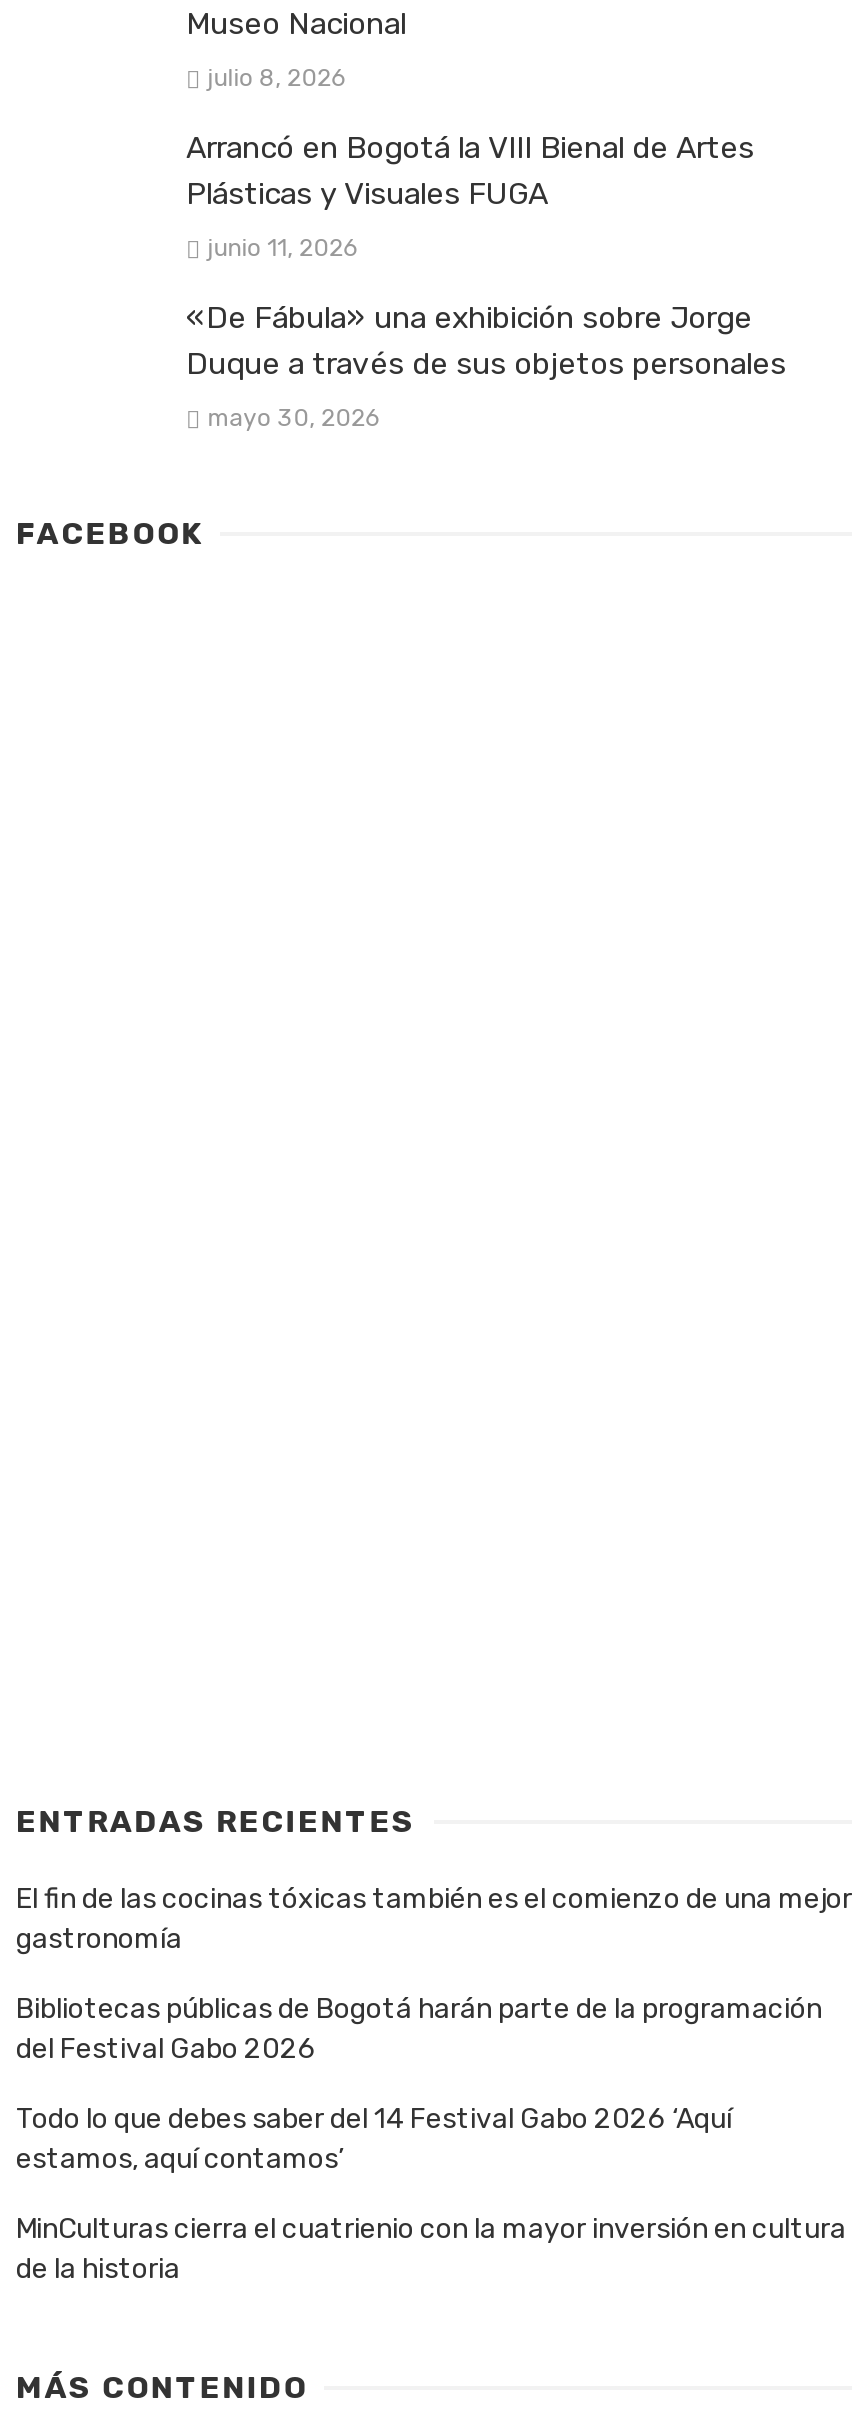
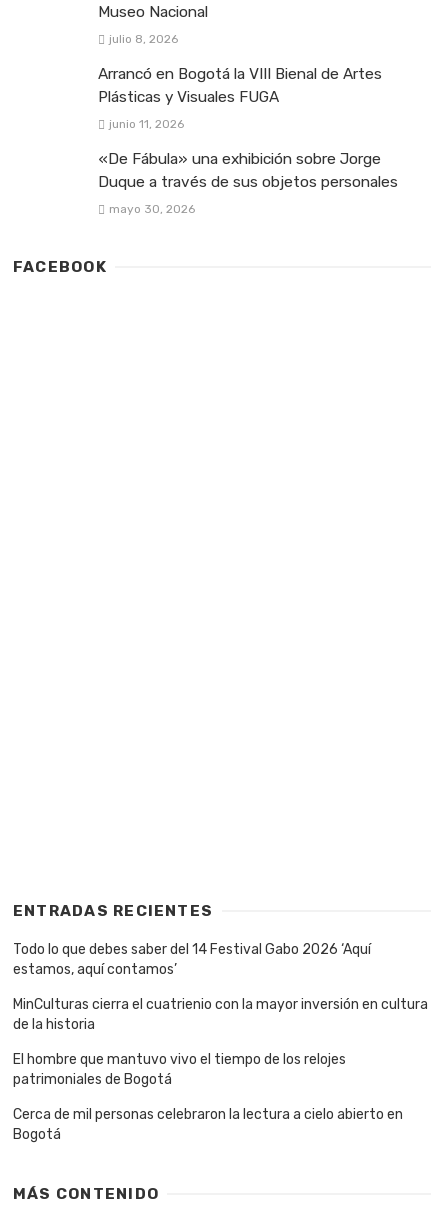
[16,1882,852,2066] El fin de las cocinas tóxicas también es el comienzo de una mejor | gastronomía | Bibliotecas públicas de Bogotá harán parte de la programación | del Festival Gabo 2026 -> none
moved [16,2102,846,2286] -> [13,941,428,1033]: Todo lo que debes saber del 14 Festival Gabo 2026 ‘Aquí | estamos, aquí contamos’ | MinCulturas cierra el cuatrienio con la mayor inversión en cultura | de la historia
none -> [13,1051,403,1143] El hombre que mantuvo vivo el tiempo de los relojes | patrimoniales de Bogotá | Cerca de mil personas celebraron la lectura a cielo abierto en | Bogotá

